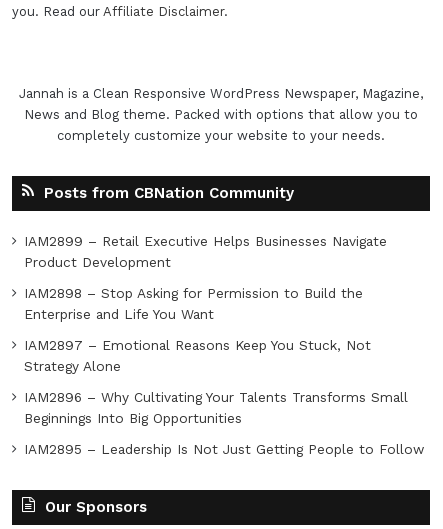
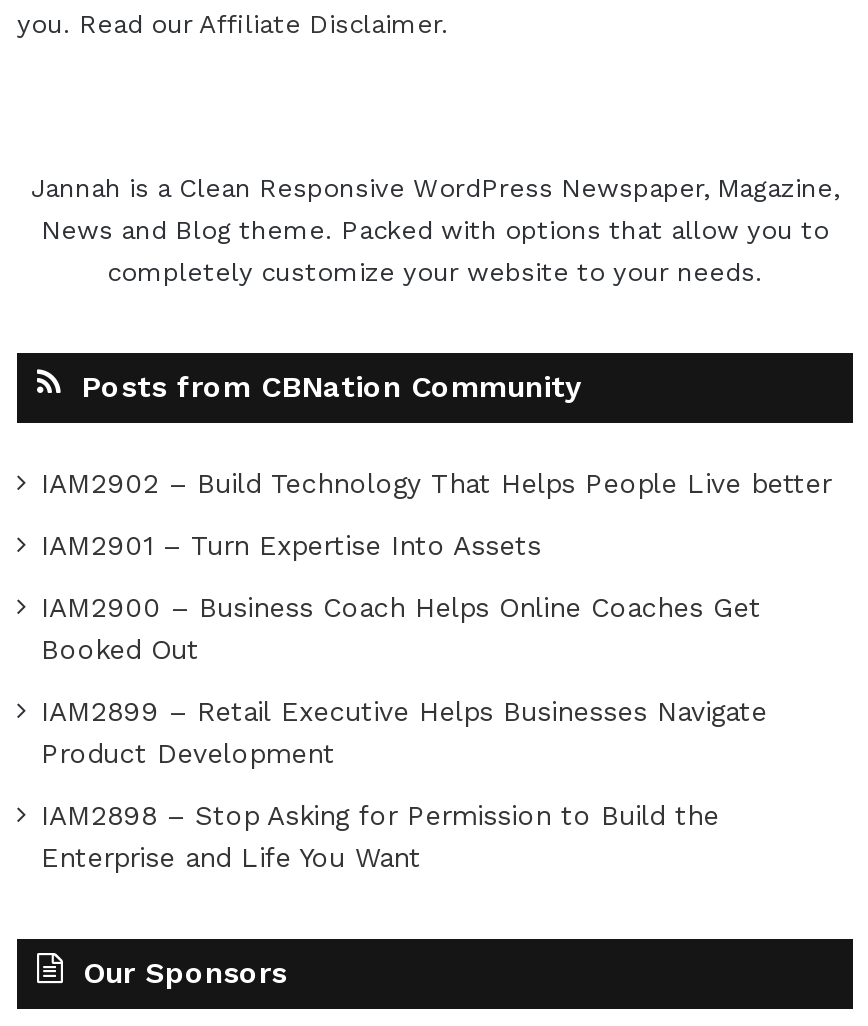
none -> [41,466,831,664] IAM2902 – Build Technology That Helps People Live better | IAM2901 – Turn Expertise Into Assets | IAM2900 – Business Coach Helps Online Coaches Get | Booked Out
moved [24,233,387,322] -> [41,694,767,872]: IAM2899 – Retail Executive Helps Businesses Navigate | Product Development | IAM2898 – Stop Asking for Permission to Build the | Enterprise and Life You Want
[24,337,424,457] IAM2897 – Emotional Reasons Keep You Stuck, Not | Strategy Alone | IAM2896 – Why Cultivating Your Talents Transforms Small | Beginnings Into Big Opportunities | IAM2895 – Leadership Is Not Just Getting People to Follow -> none

